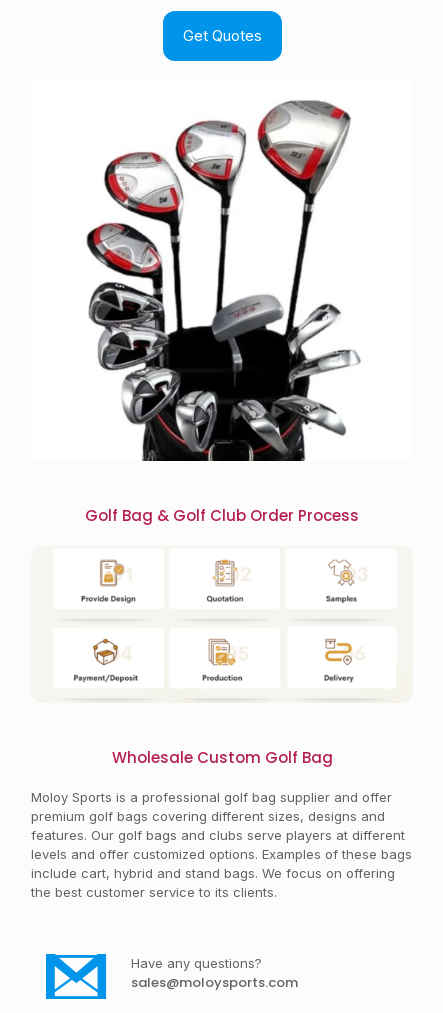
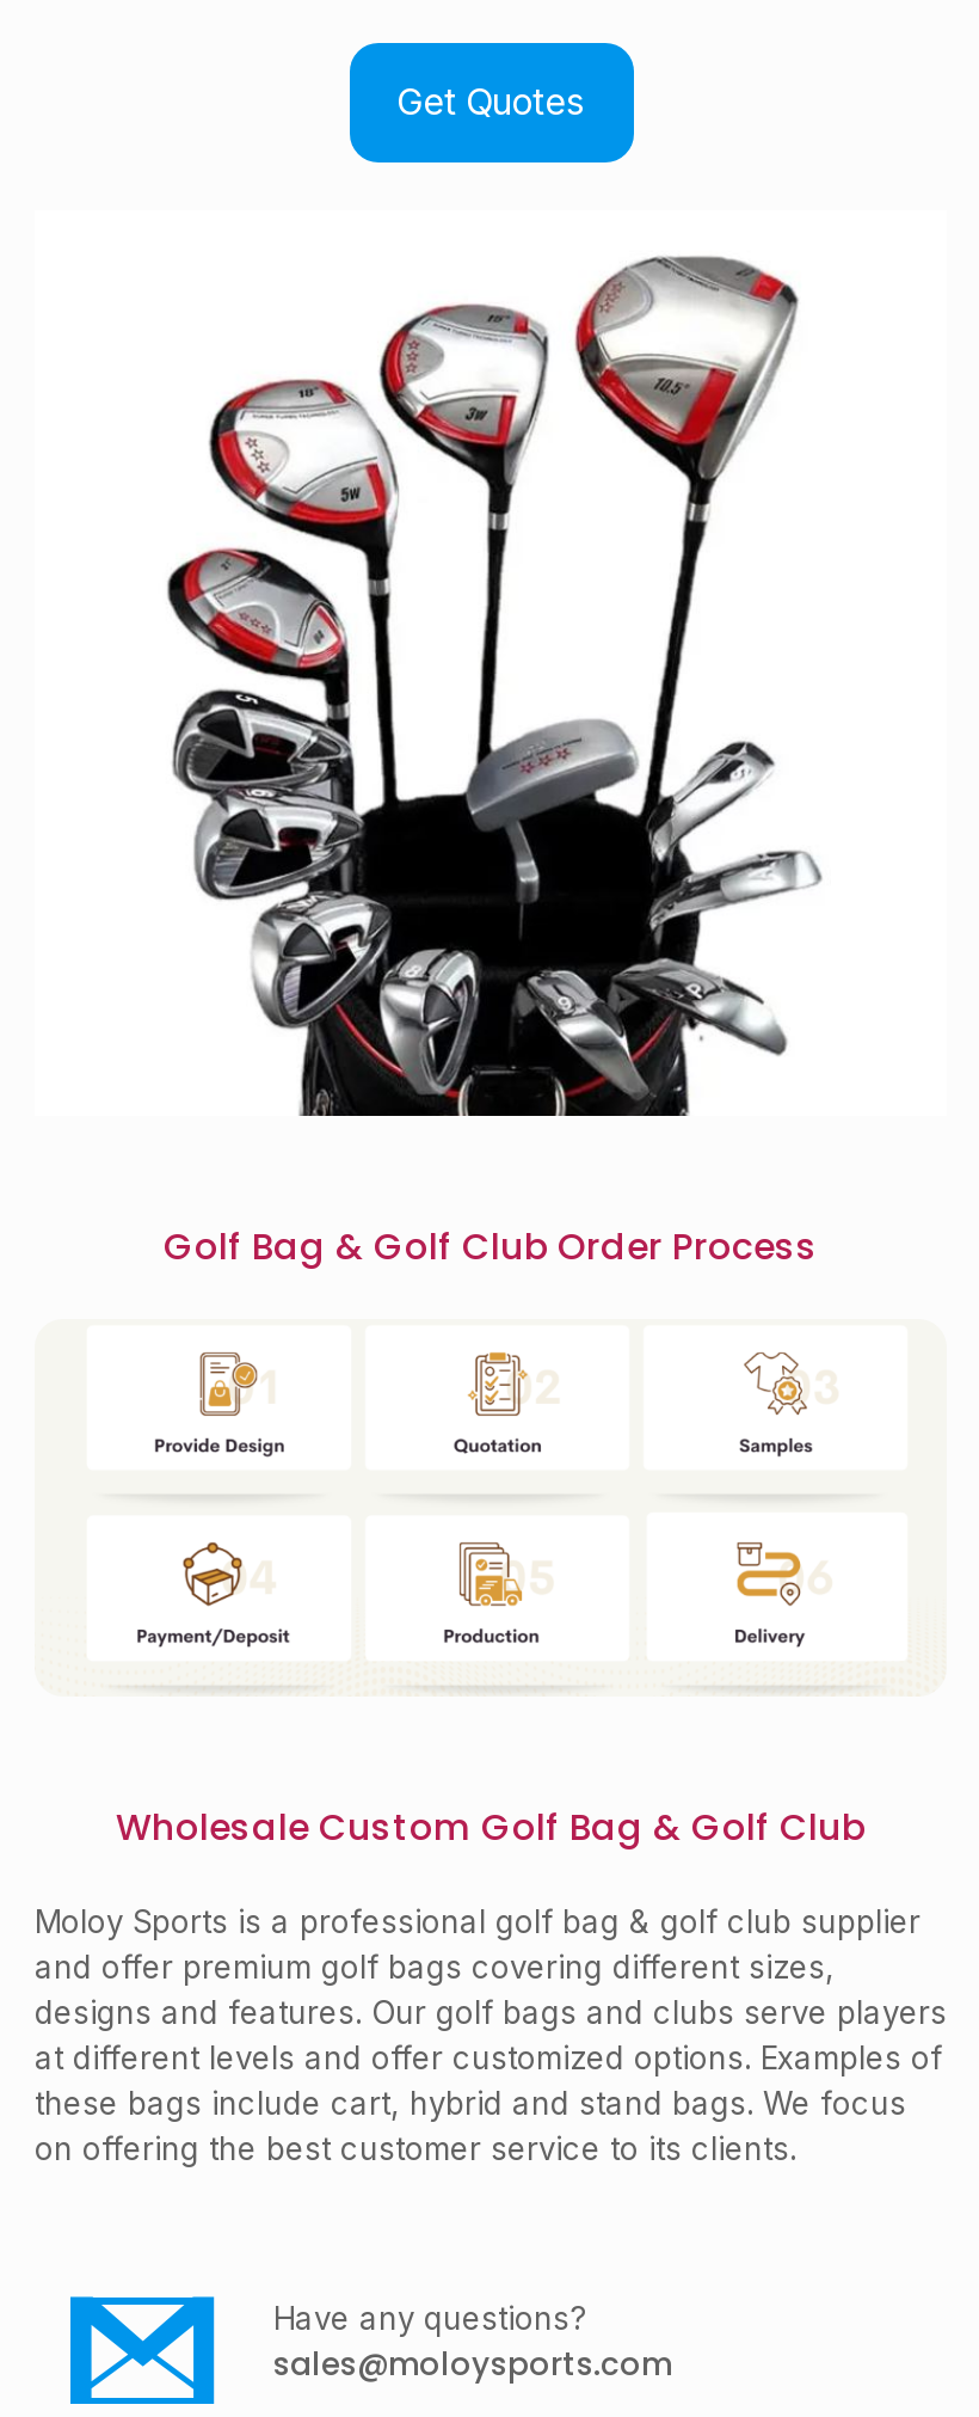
[111,747,332,768] Wholesale Custom Golf Bag -> [116,1802,866,1852] Wholesale Custom Golf Bag & Golf Club
[31,789,412,900] Moloy Sports is a professional golf bag supplier and offer | premium golf bags covering different sizes, designs and | features. Our golf bags and clubs serve players at different | levels and offer customized options. Examples of these bags | include cart, hybrid and stand bags. We focus on offering | the best customer service to its clients. -> [35,1902,947,2168] Moloy Sports is a professional golf bag & golf club supplier | and offer premium golf bags covering different sizes, | designs and features. Our golf bags and clubs serve players | at different levels and offer customized options. Examples of | these bags include cart, hybrid and stand bags. We focus | on offering the best customer service to its clients.

